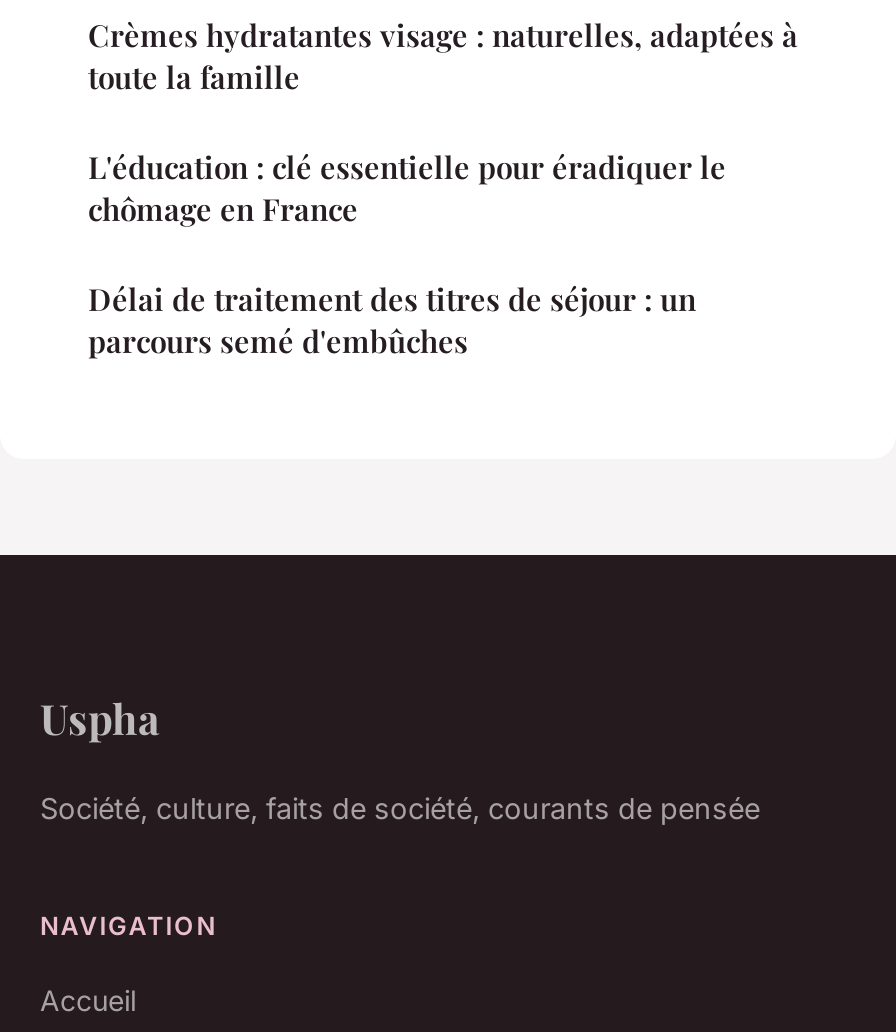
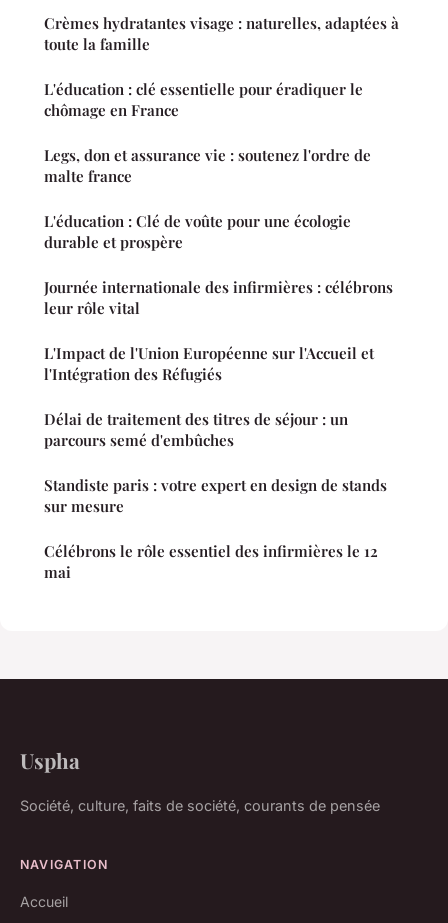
none -> [44,144,393,383] Legs, don et assurance vie : soutenez l'ordre de | malte france | L'éducation : Clé de voûte pour une écologie | durable et prospère | Journée internationale des infirmières : célébrons | leur rôle vital | L'Impact de l'Union Européenne sur l'Accueil et | l'Intégration des Réfugiés
none -> [44,474,387,581] Standiste paris : votre expert en design de stands | sur mesure | Célébrons le rôle essentiel des infirmières le 12 | mai

